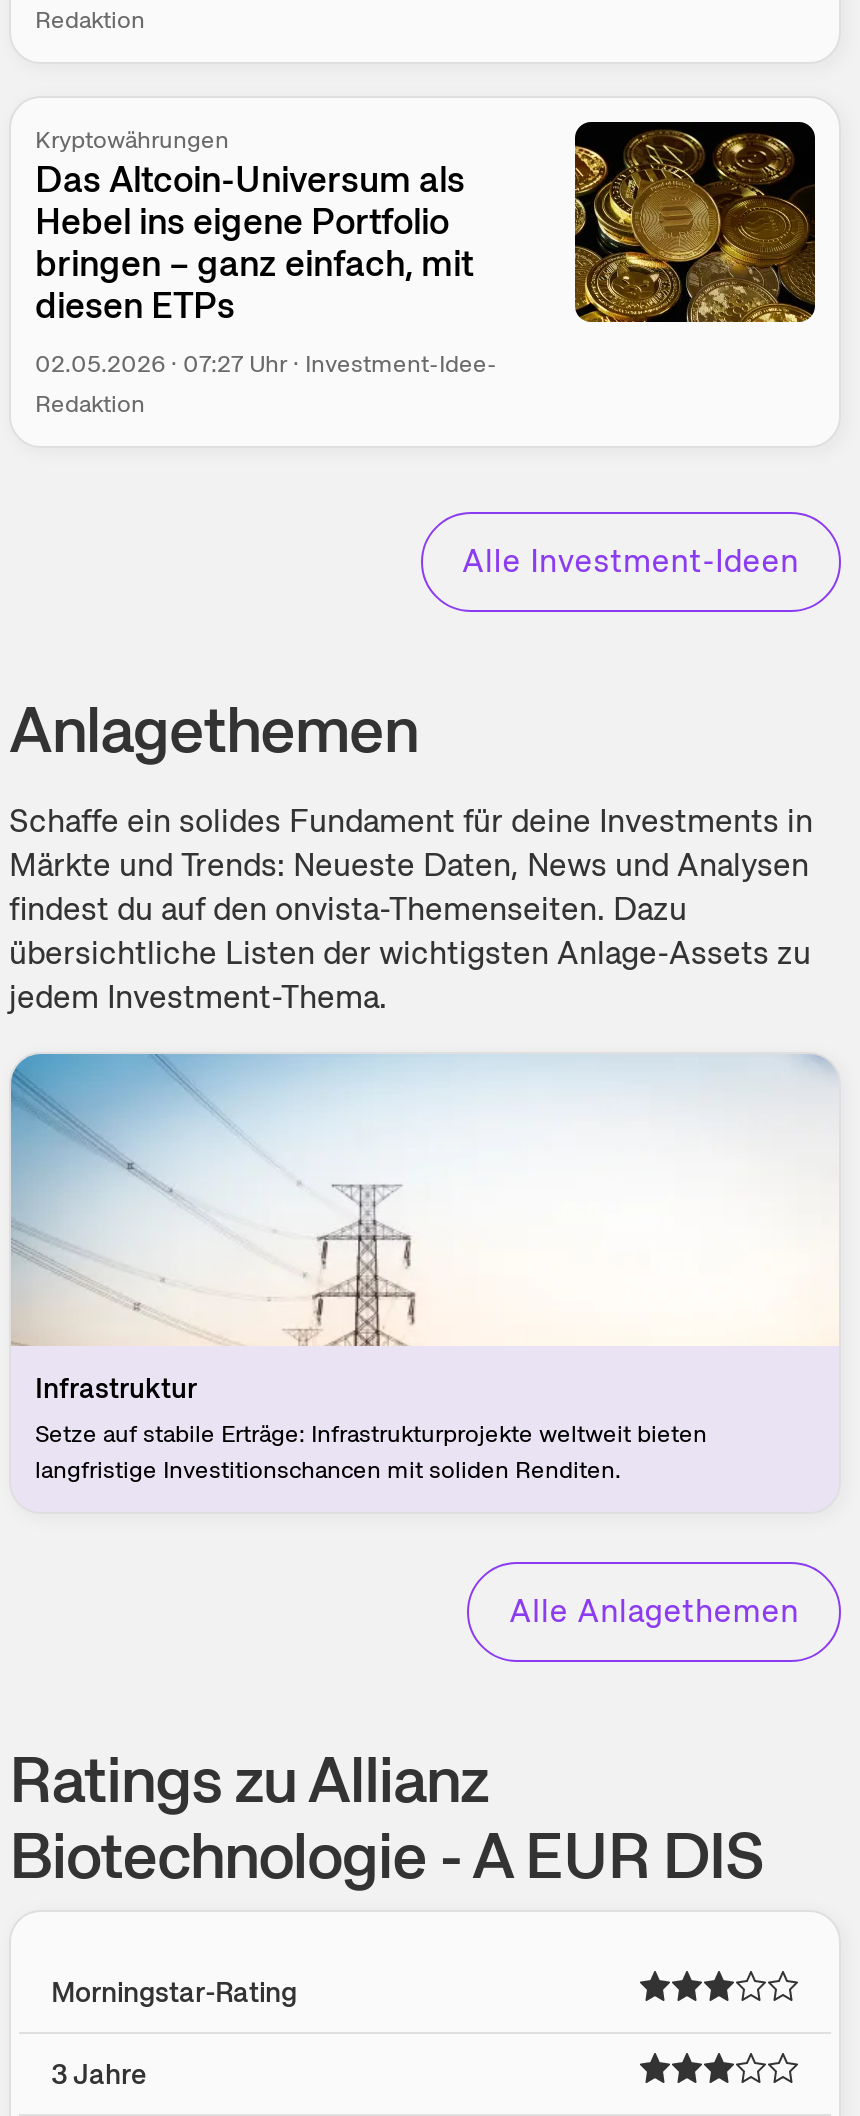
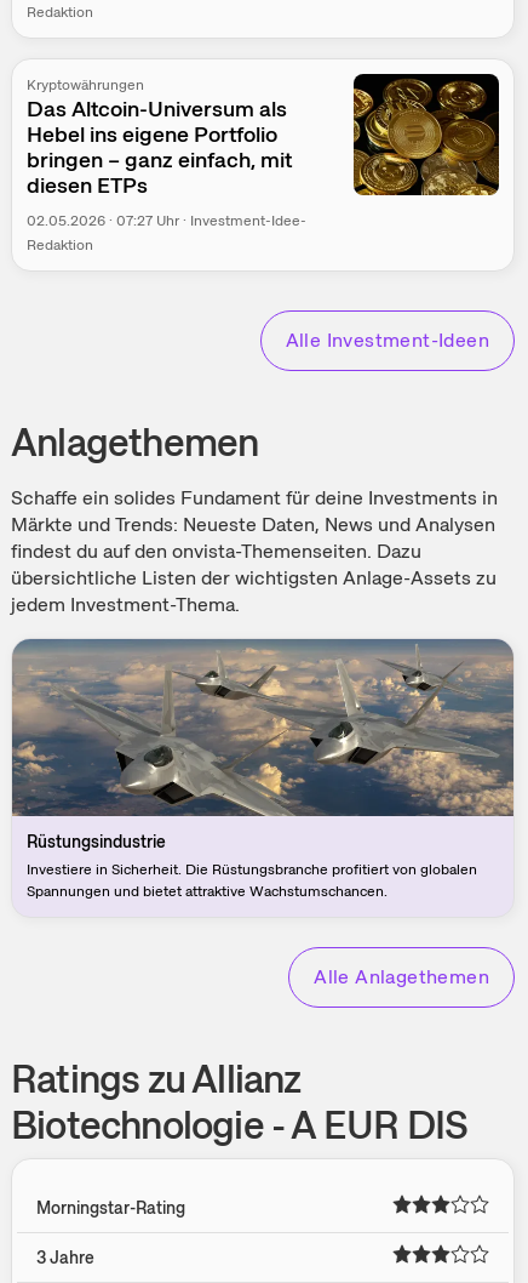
[11,1054,839,1486] [image] | Infrastruktur | Setze auf stabile Erträge: Infrastrukturprojekte weltweit bieten | langfristige Investitionschancen mit soliden Renditen. -> [11,638,515,901] [image] | Rüstungsindustrie | Investiere in Sicherheit. Die Rüstungsbranche profitiert von globalen | Spannungen und bietet attraktive Wachstumschancen.

